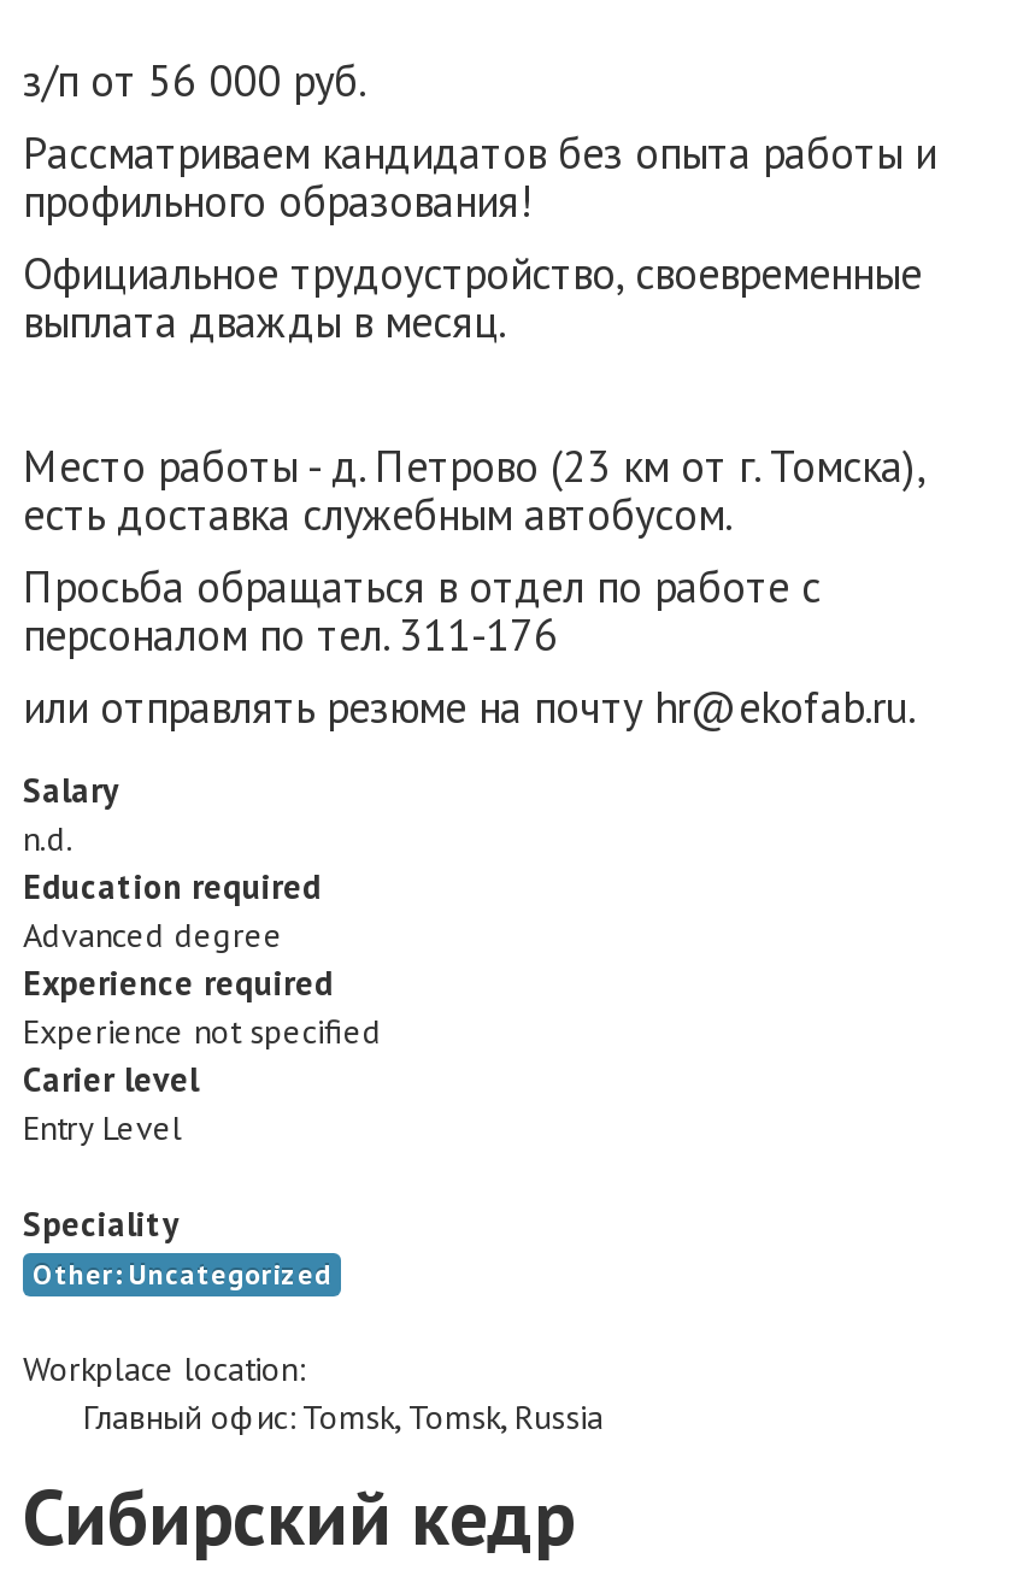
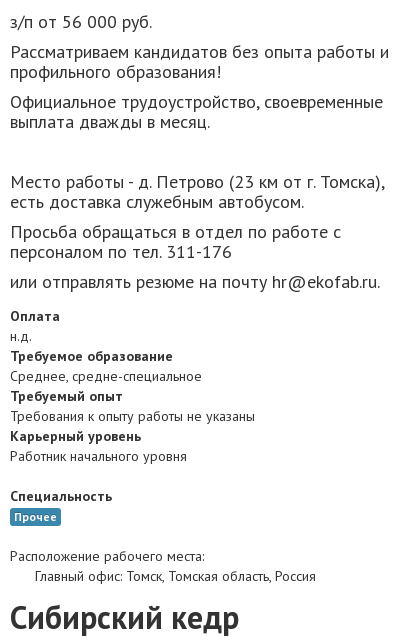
[23,769,382,1149] Salary | n.d. | Education required | Advanced degree | Experience required | Experience not specified | Carier level | Entry Level -> [10,307,255,465] Оплата | н.д. | Требуемое образование | Среднее, средне-специальное | Требуемый опыт | Требования к опыту работы не указаны | Карьерный уровень | Работник начального уровня
[23,1202,331,1292] Speciality | Other: Uncategorized -> [10,487,112,524] Специальность | Прочее
[23,1347,604,1439] Workplace location: | Главный офис: Tomsk, Tomsk, Russia -> [10,547,316,585] Расположение рабочего места: | Главный офис: Томск, Томская область, Россия

